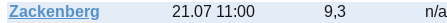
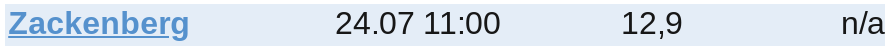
[172,3,255,20] 21.07 11:00 -> [335,6,501,40] 24.07 11:00
[324,3,346,20] 9,3 -> [621,6,683,40] 12,9

